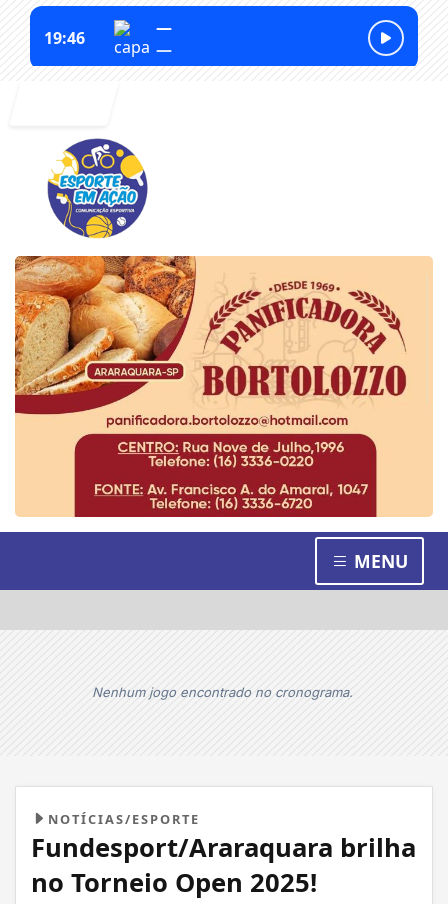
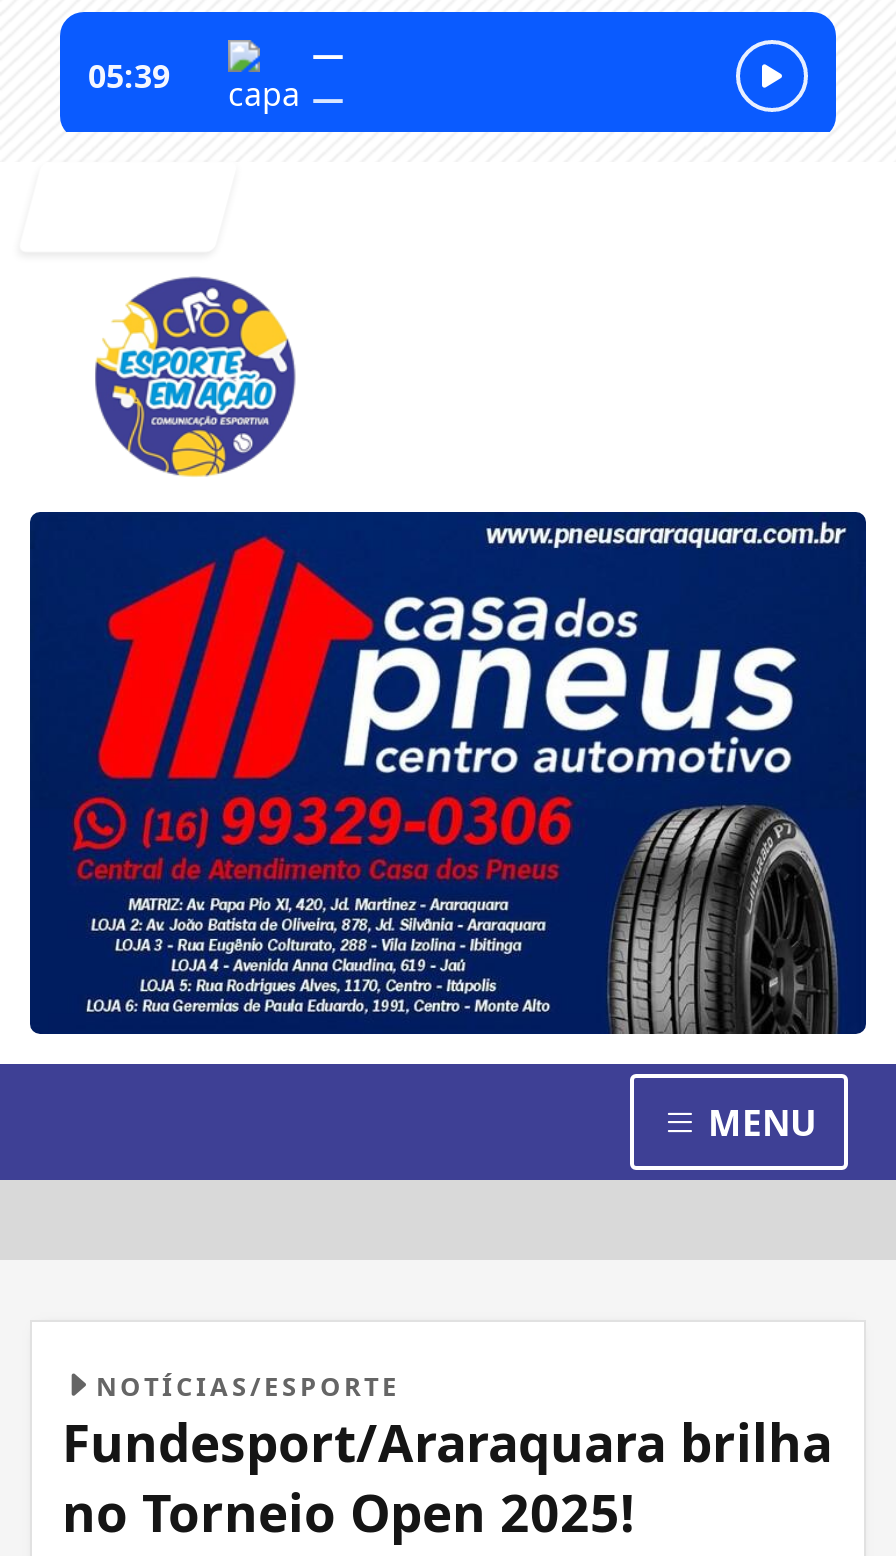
[14,255,433,518] [image] -> [28,510,868,1036] [image]
[91,684,352,700] Nenhum jogo encontrado no cronograma. -> none

